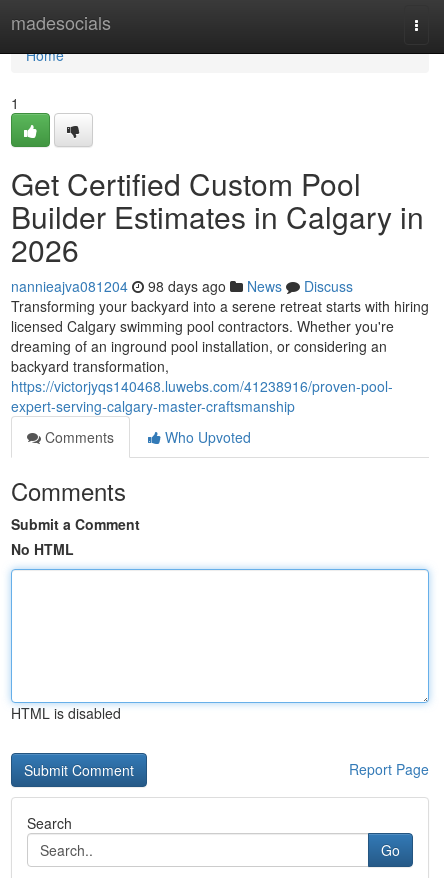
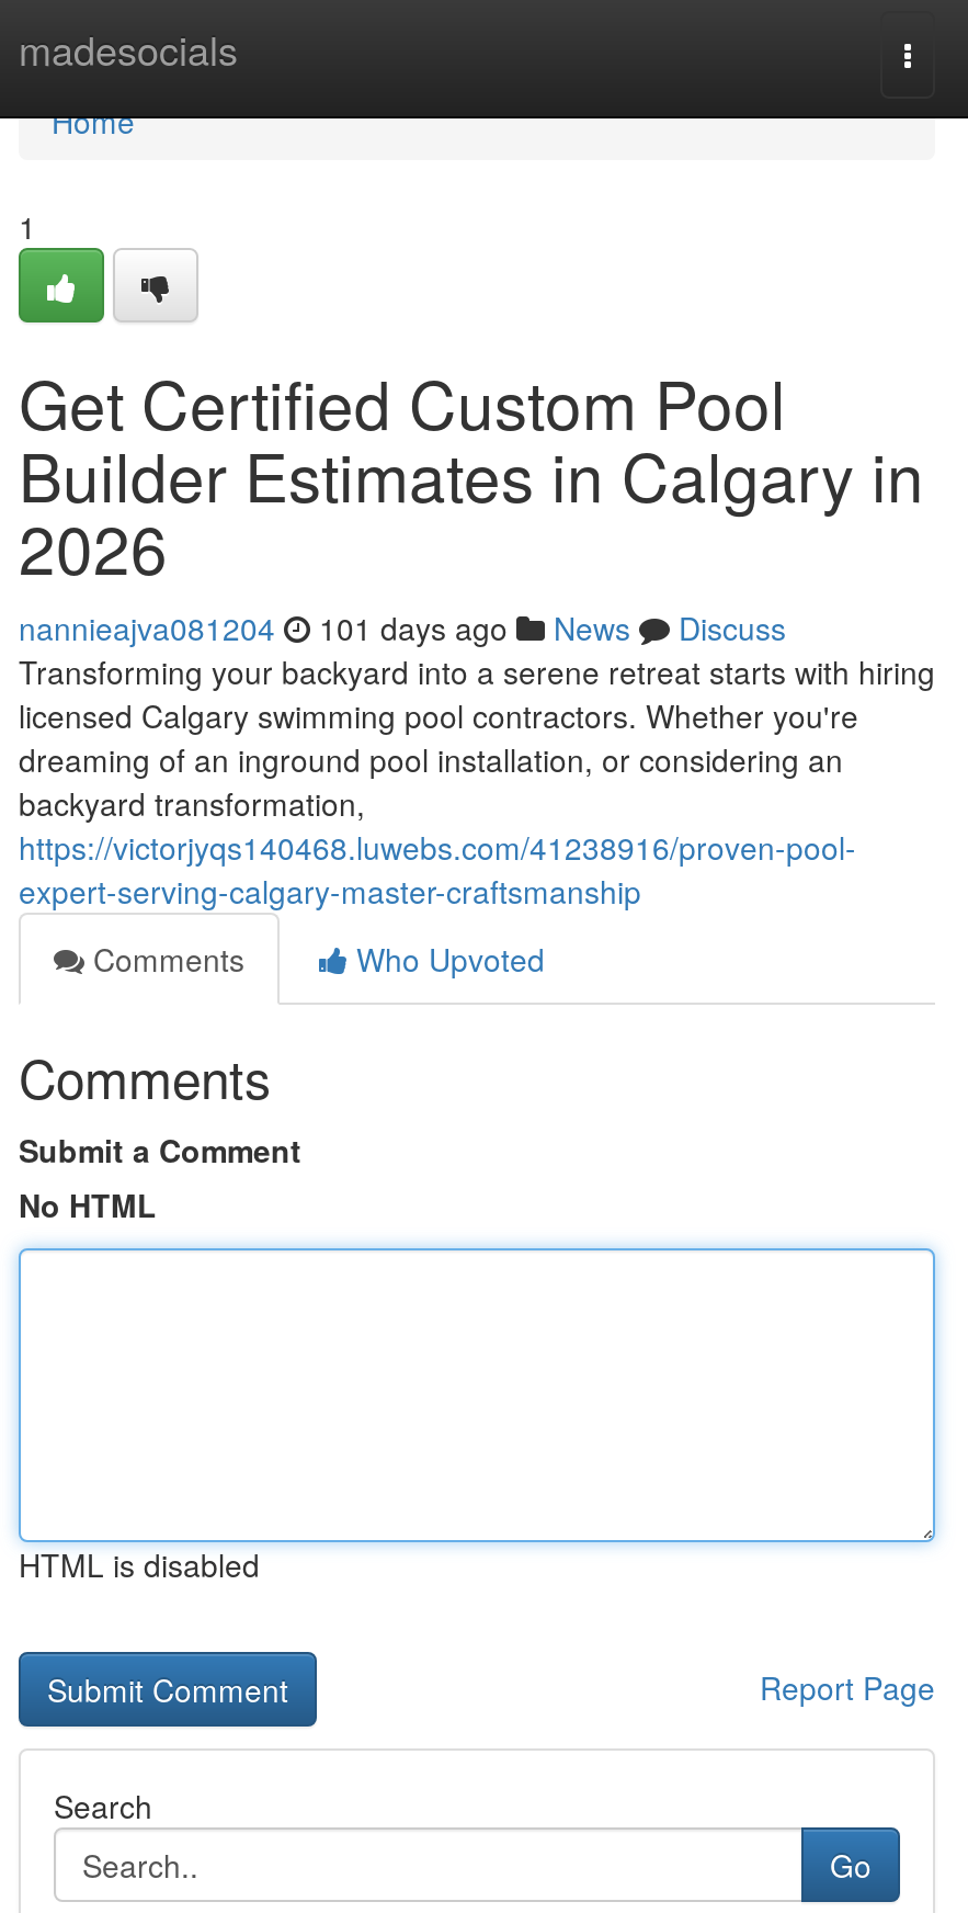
[11,276,353,296] nannieajva081204 98 days ago News Discuss -> [19,605,786,649] nannieajva081204 101 days ago News Discuss

